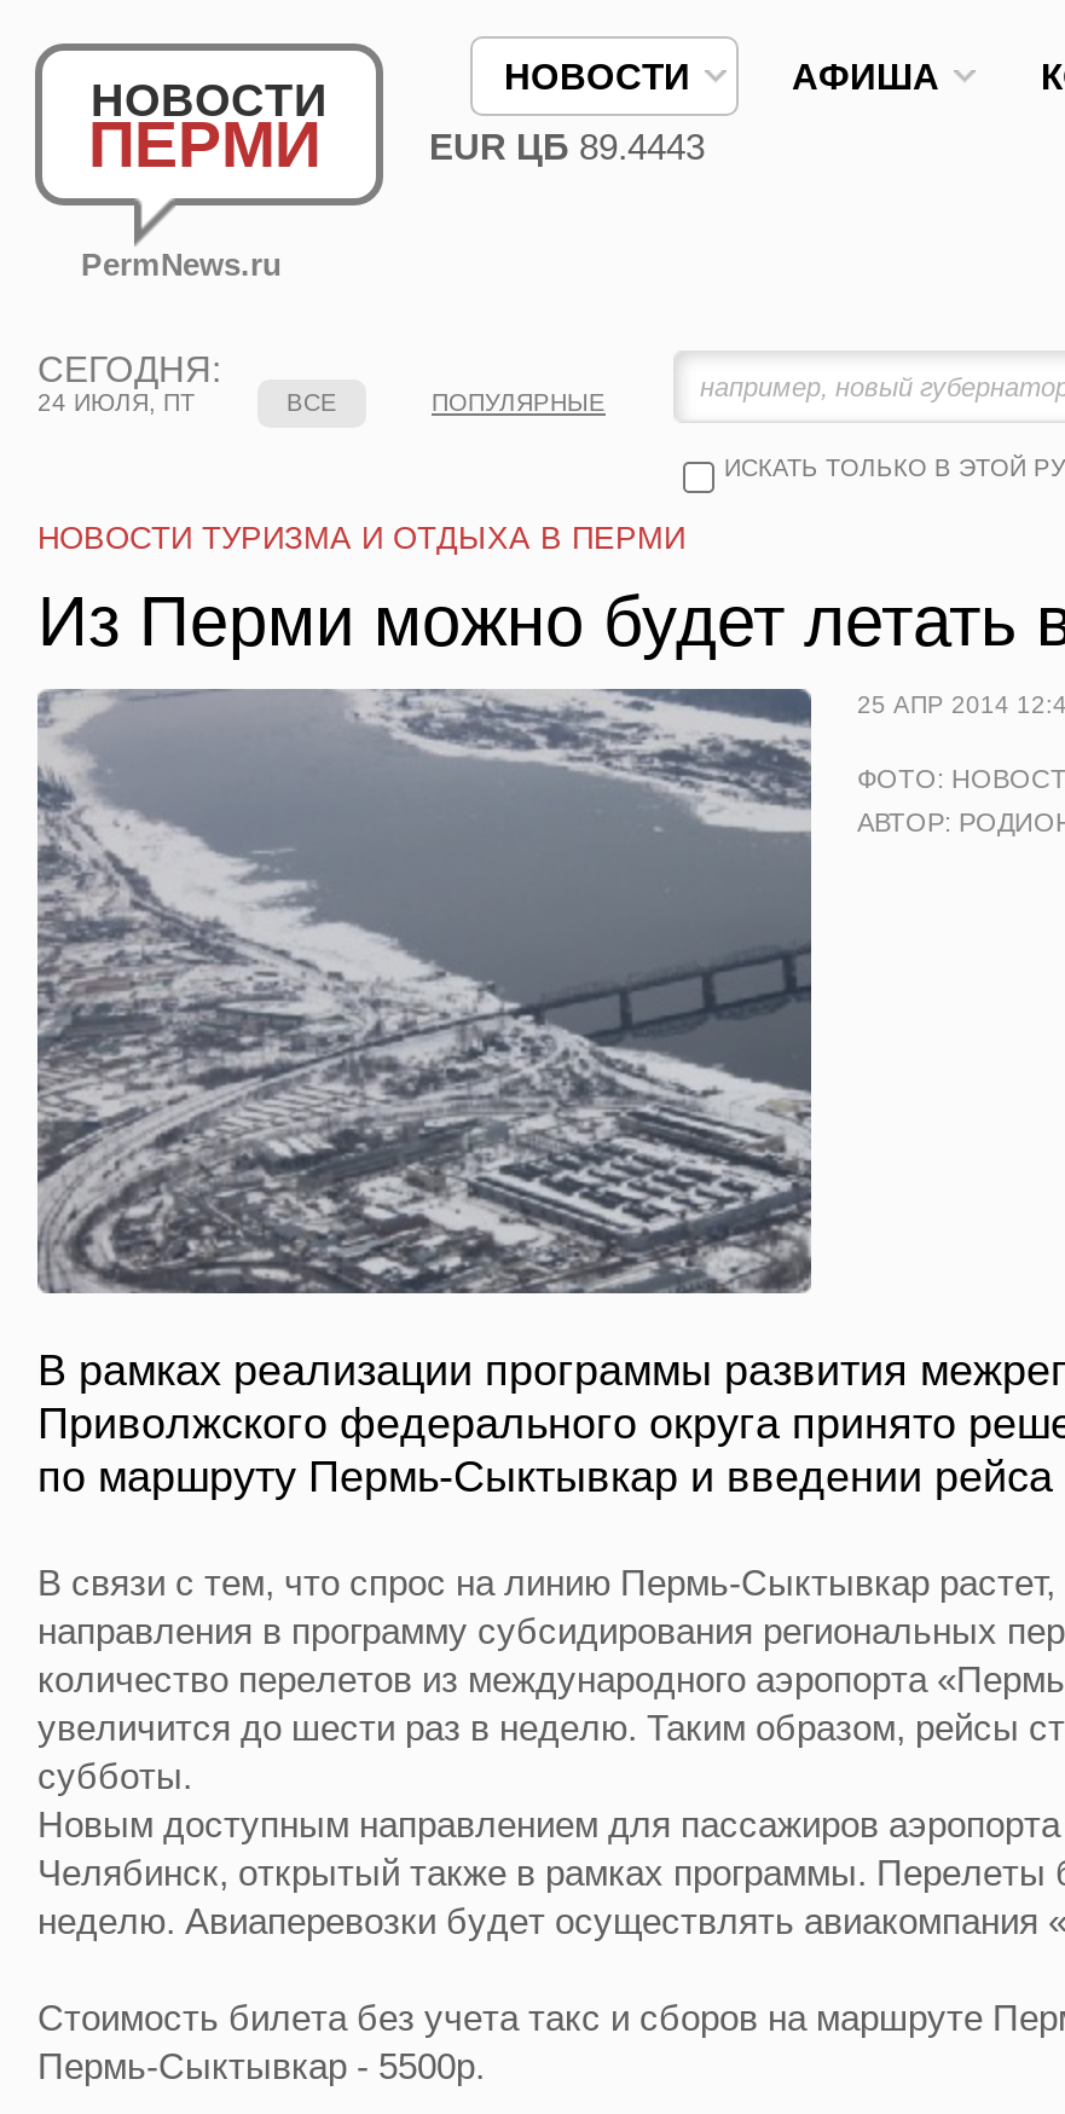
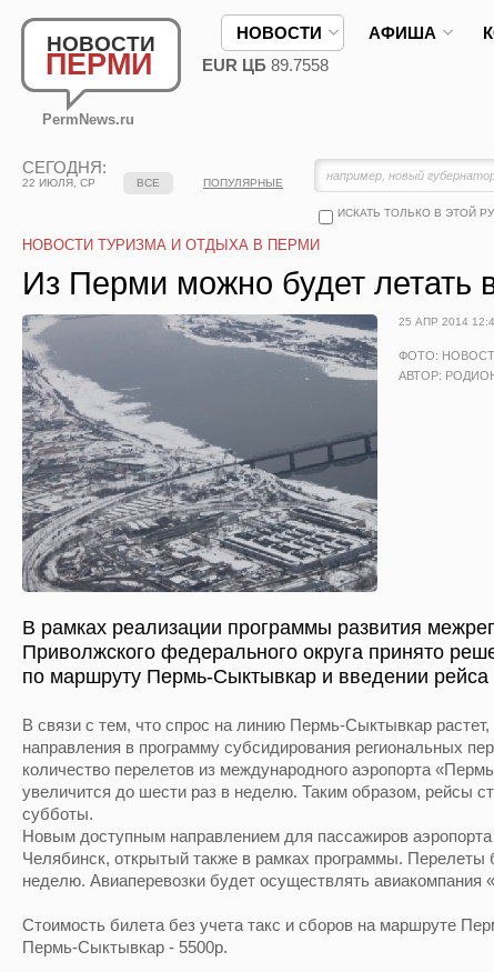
[429,126,705,167] EUR ЦБ 89.4443 -> [202,56,329,74] EUR ЦБ 89.7558
[37,389,195,416] 24 ИЮЛЯ, ПТ -> [22,177,95,189] 22 ИЮЛЯ, СР

